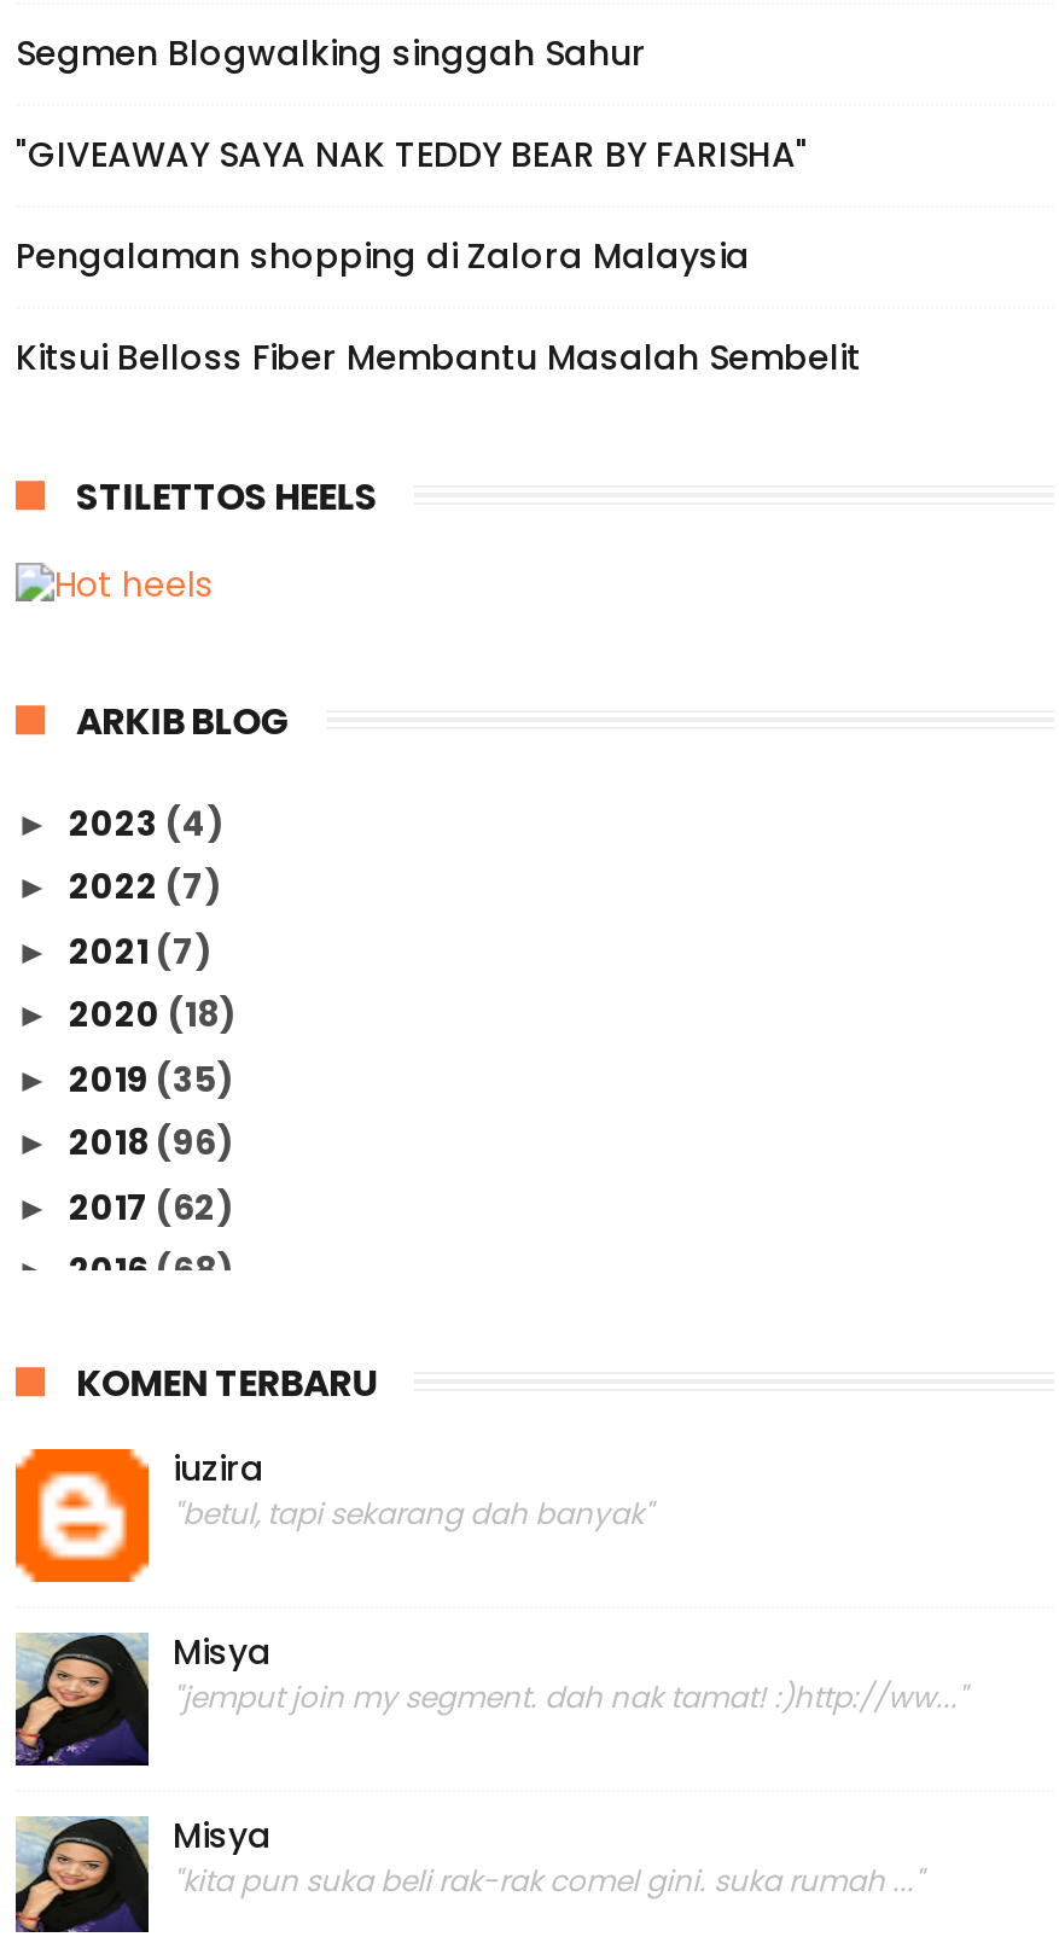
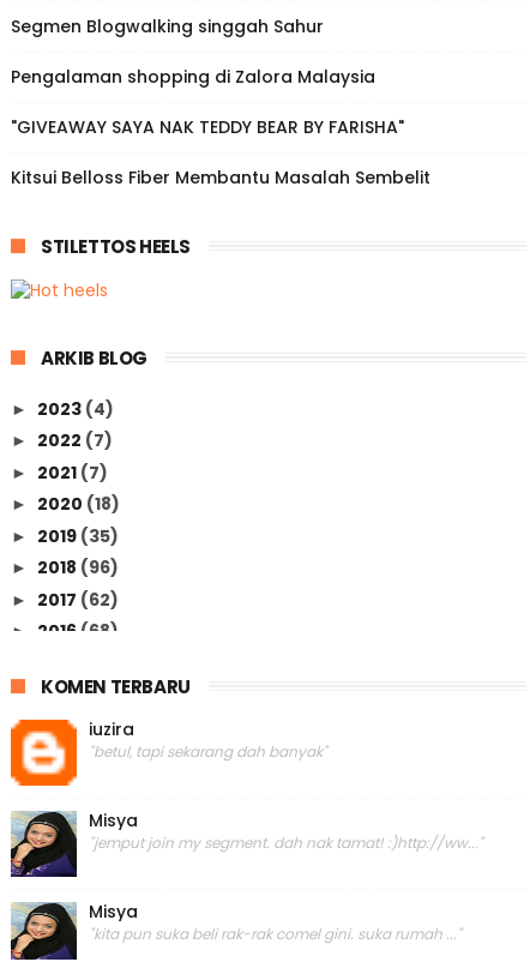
moved [16,130,808,178] -> [11,115,404,139]: "GIVEAWAY SAYA NAK TEDDY BEAR BY FARISHA"
moved [16,231,750,280] -> [11,65,375,89]: Pengalaman shopping di Zalora Malaysia

